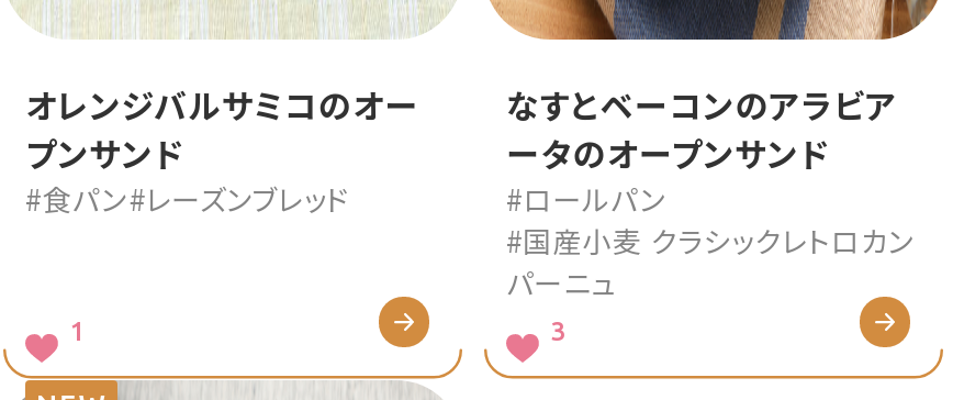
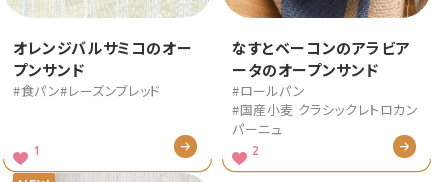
[550,316,567,345] 3 -> [252,144,260,157] 2

